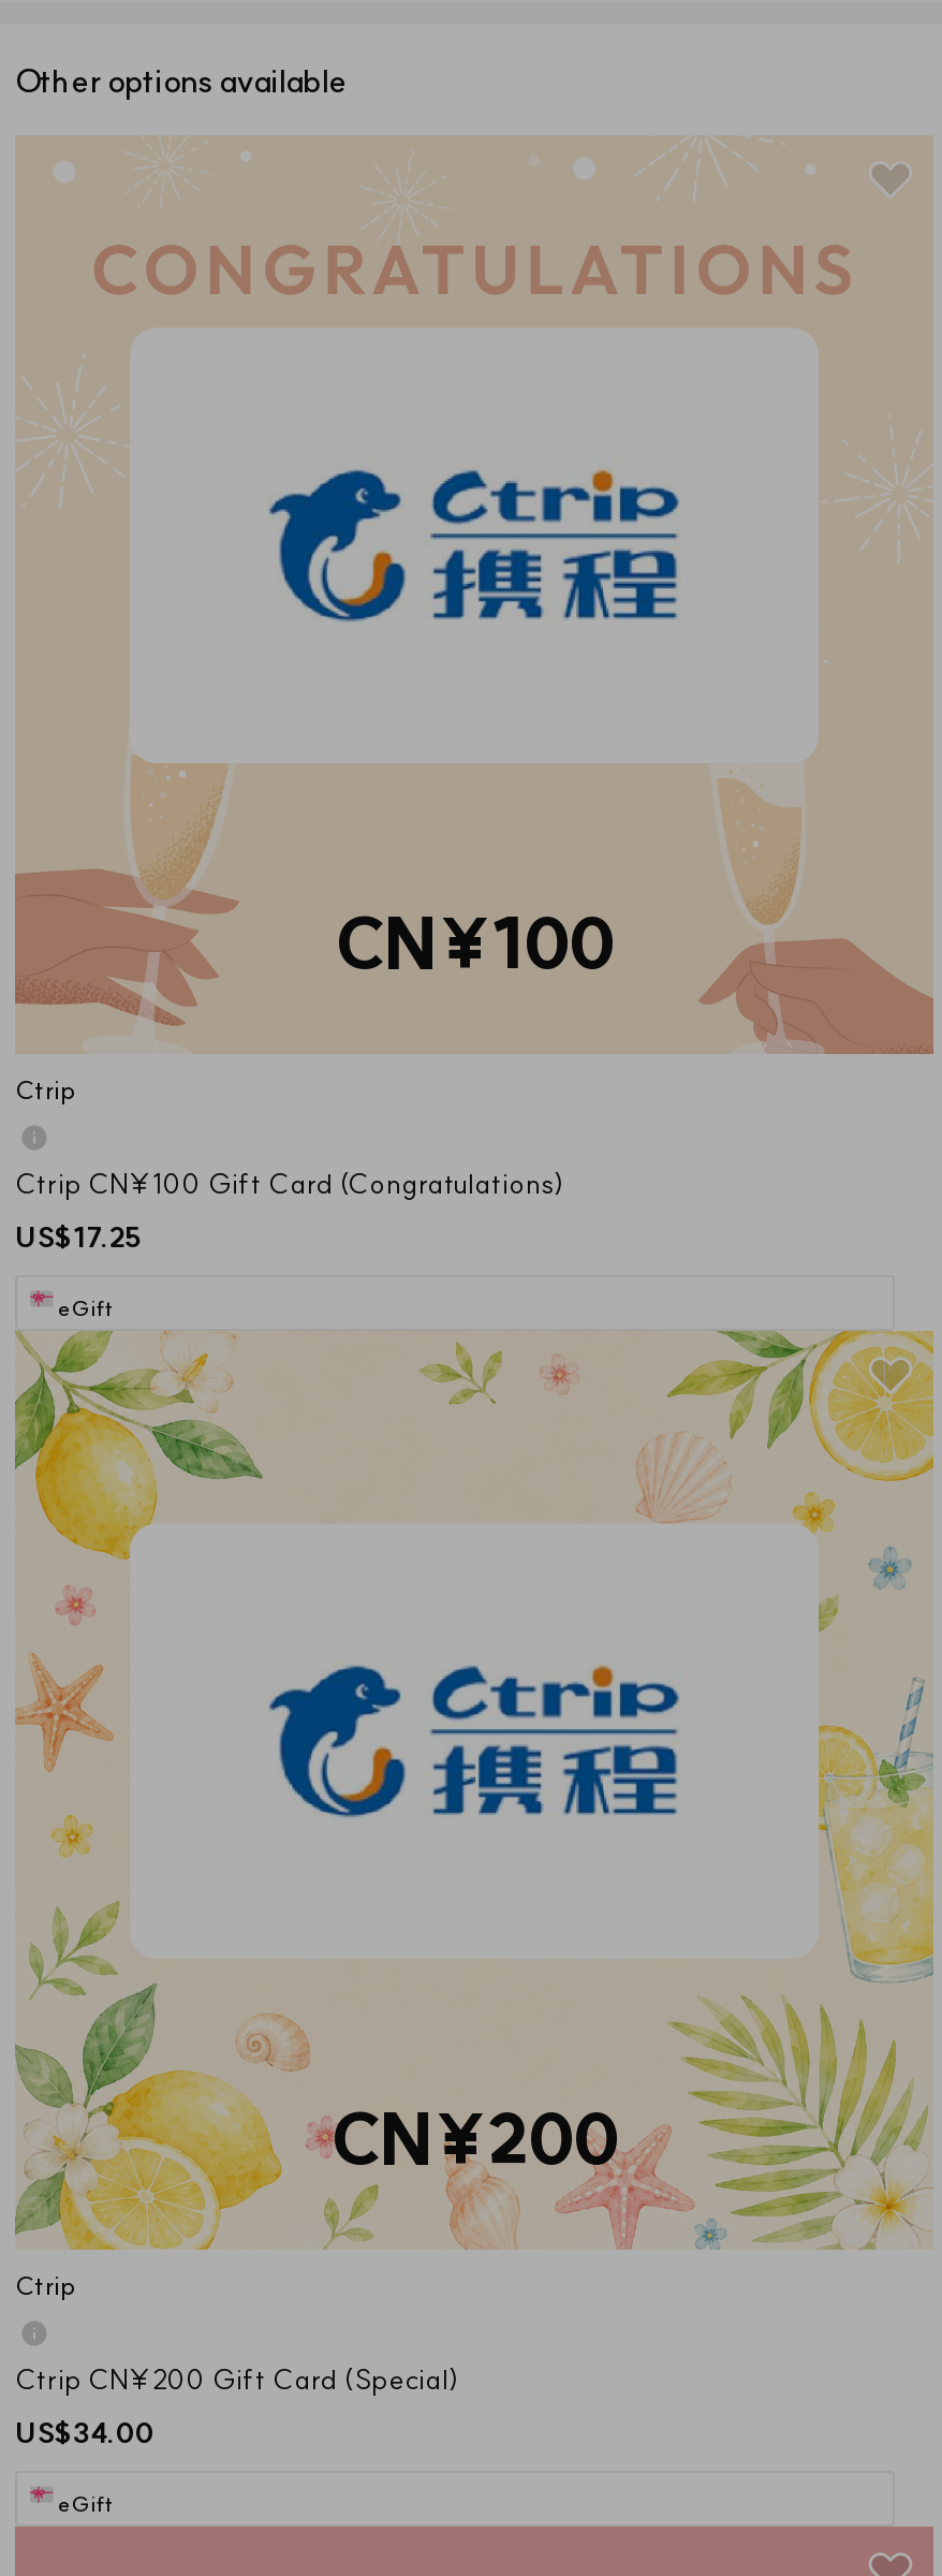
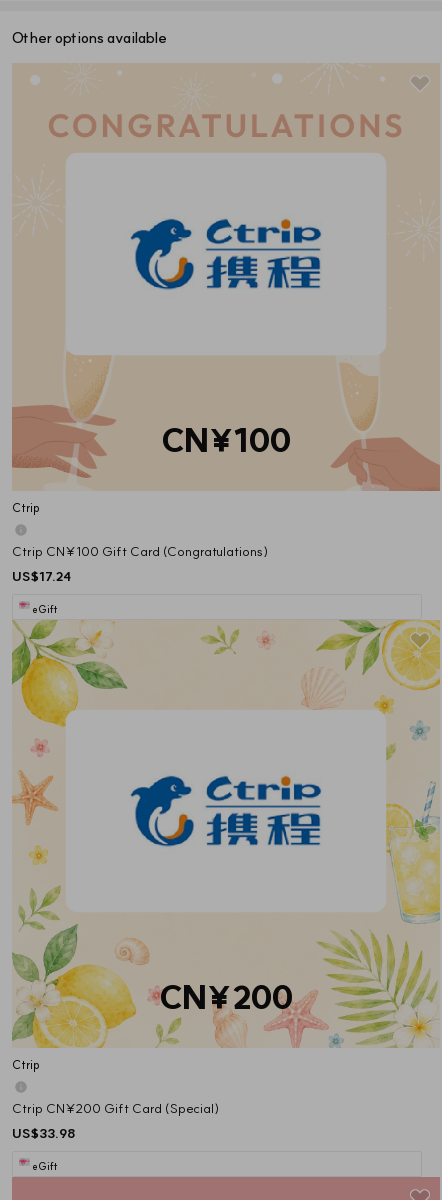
[15,1219,142,1254] US$17.25 -> [12,568,71,584] US$17.24
[15,2415,154,2449] US$34.00 -> [12,1125,75,1141] US$33.98

